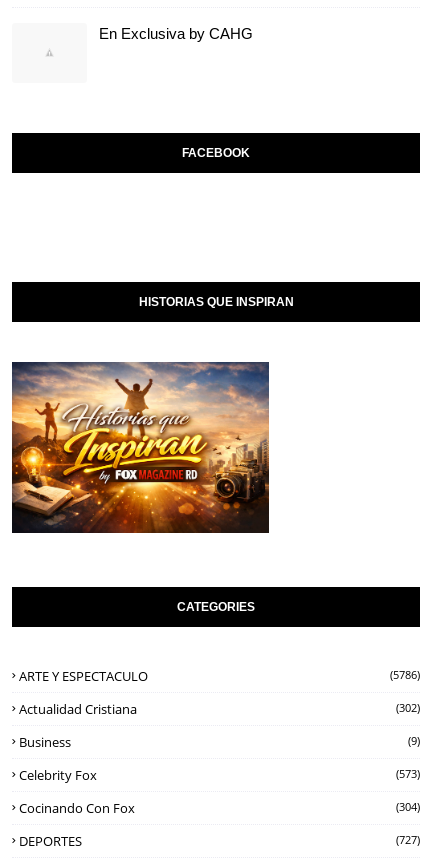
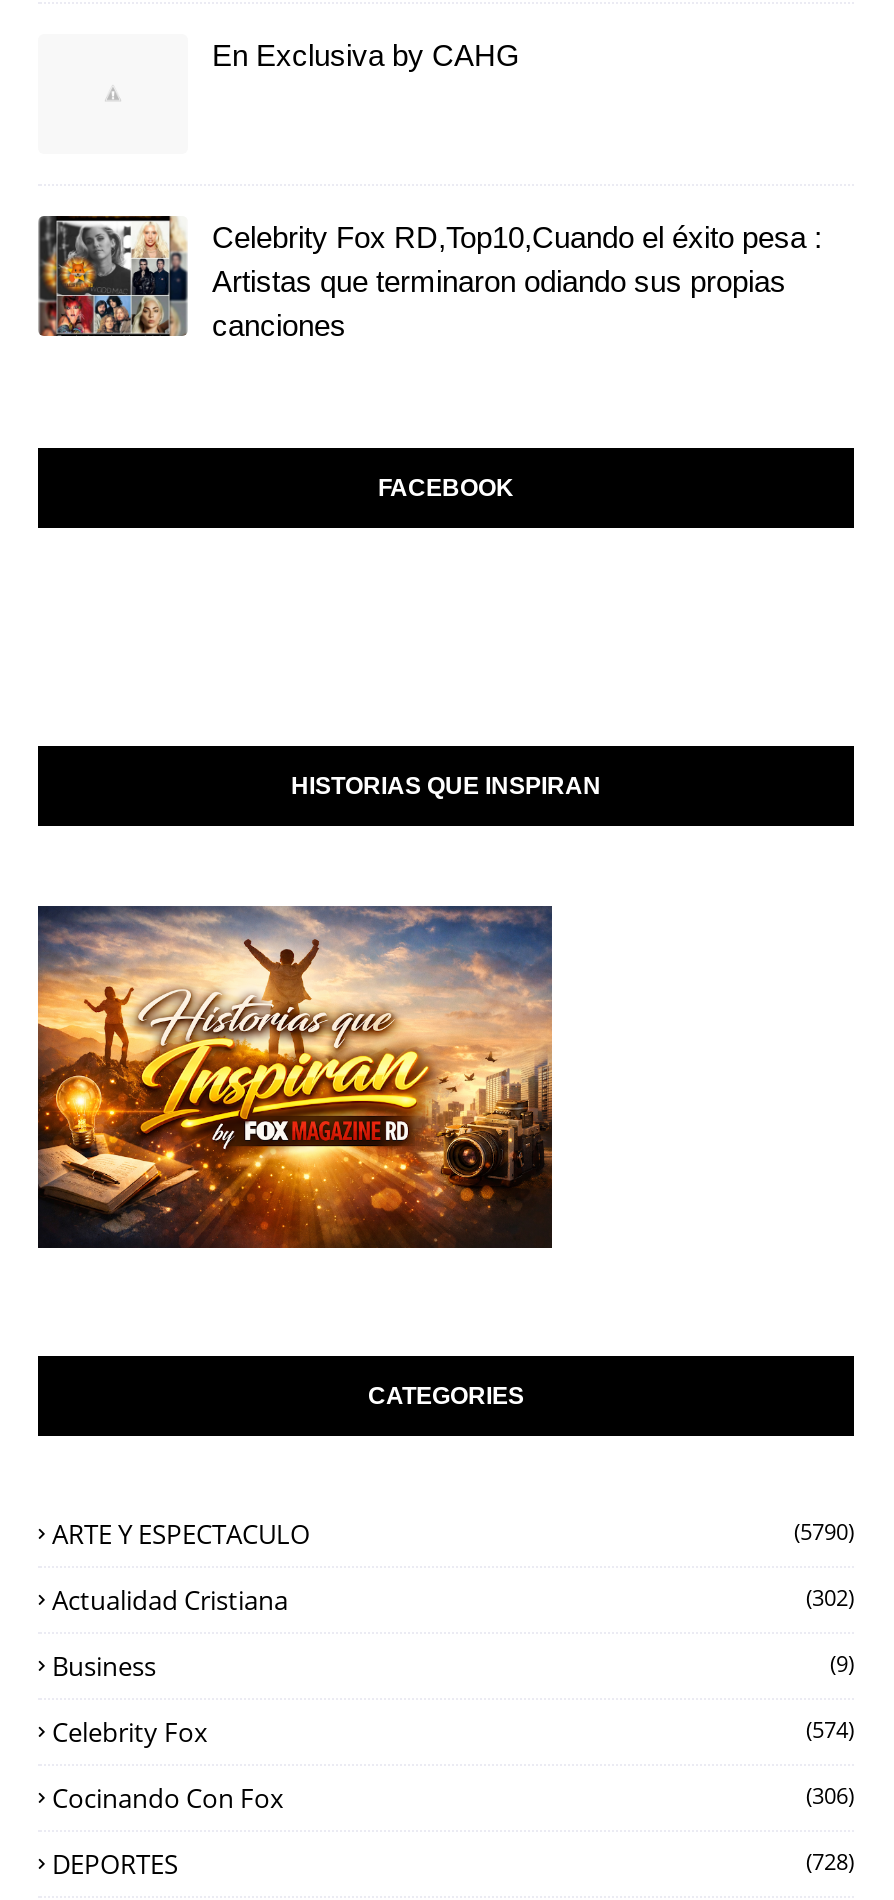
none -> [36,214,822,341] [image] | Celebrity Fox RD,Top10,Cuando el éxito pesa : | Artistas que terminaron odiando sus propias | canciones
[390,667,420,682] (5786) -> [794,1515,854,1545] (5790)
[396,766,420,781] (573) -> [806,1713,854,1743] (574)
[396,799,420,814] (304) -> [806,1779,854,1809] (306)
[396,832,420,847] (727) -> [806,1845,854,1875] (728)

